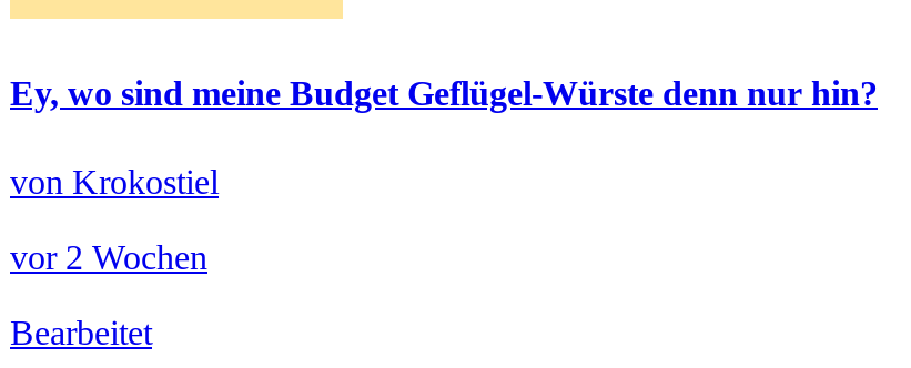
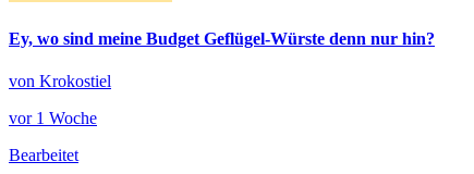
[10,238,207,275] vor 2 Wochen -> [9,109,97,127] vor 1 Woche

